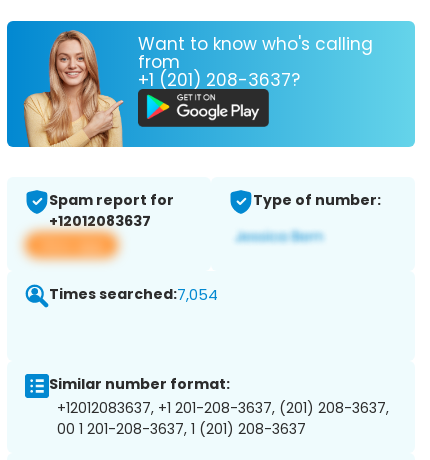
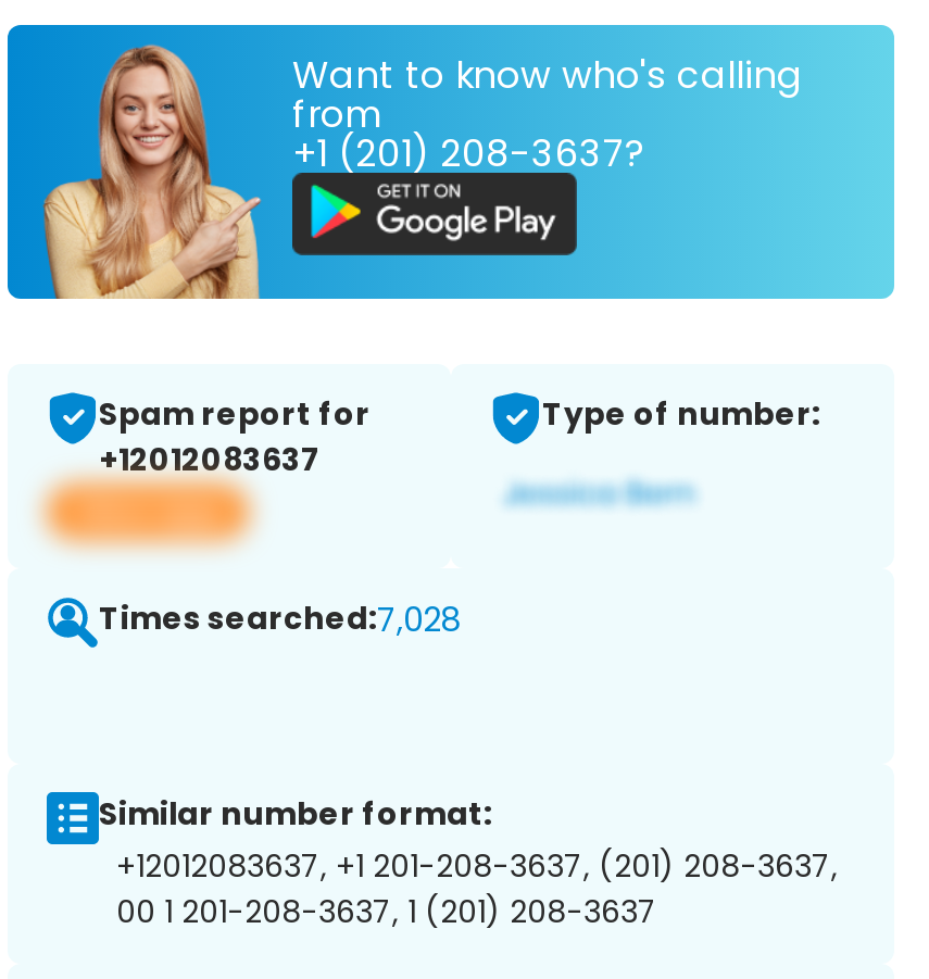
[49,284,218,305] Times searched:7,054 -> [99,597,460,642] Times searched:7,028

